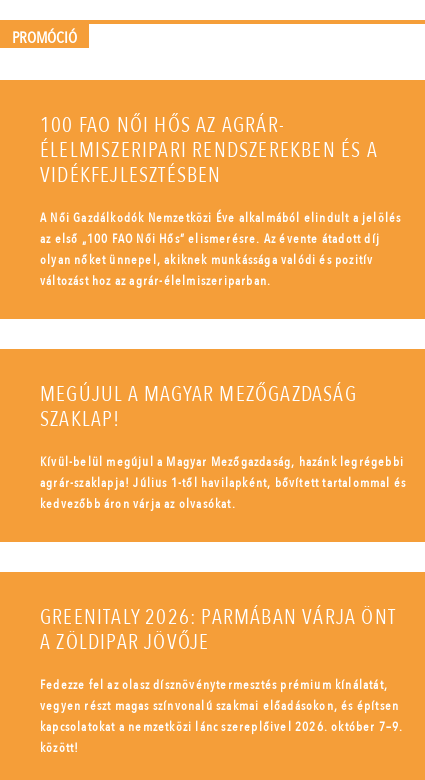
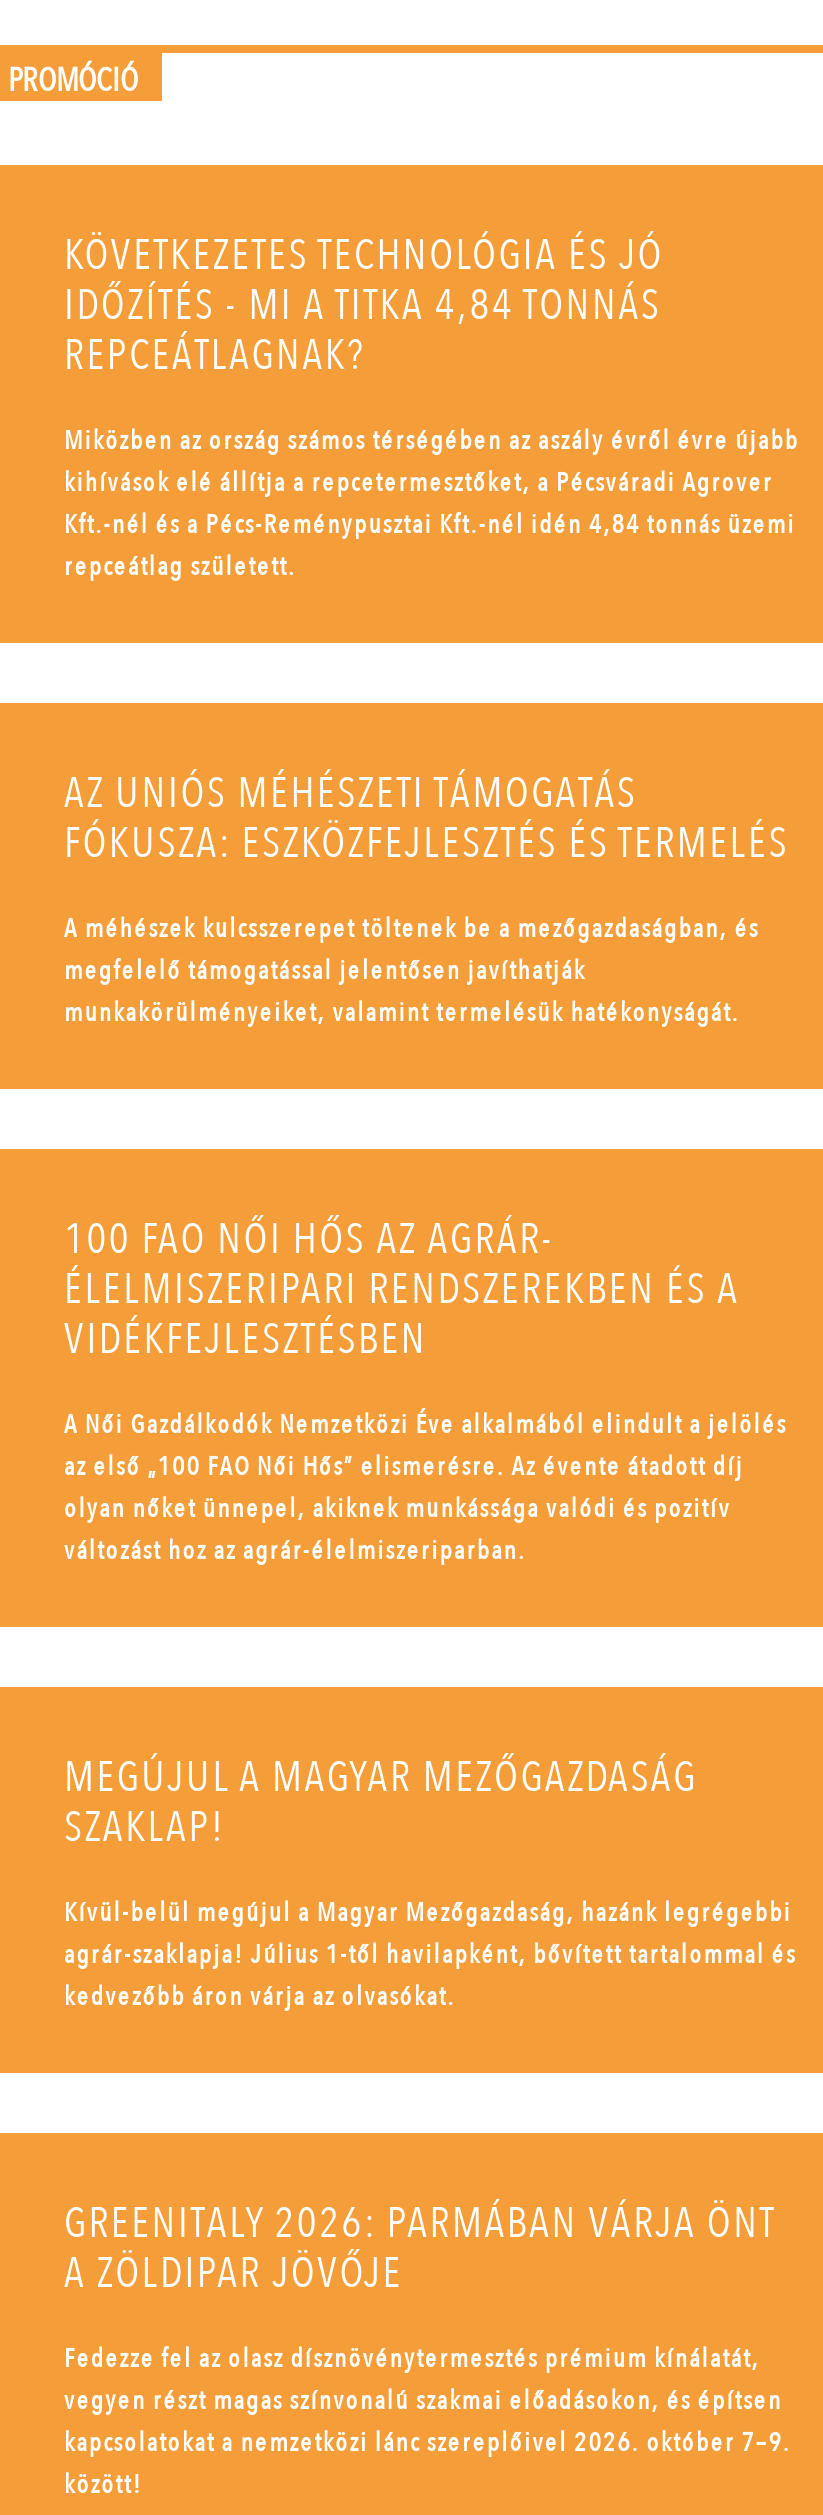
none -> [64,228,799,586] KÖVETKEZETES TECHNOLÓGIA ÉS JÓ | IDŐZÍTÉS - MI A TITKA 4,84 TONNÁS | REPCEÁTLAGNAK? | Miközben az ország számos térségében az aszály évről évre újabb | kihívások elé állítja a repcetermesztőket, a Pécsváradi Agrover | Kft.-nél és a Pécs-Reménypusztai Kft.-nél idén 4,84 tonnás üzemi | repceátlag született.
none -> [64,766,789,1032] AZ UNIÓS MÉHÉSZETI TÁMOGATÁS | FÓKUSZA: ESZKÖZFEJLESZTÉS ÉS TERMELÉS | A méhészek kulcsszerepet töltenek be a mezőgazdaságban, és | megfelelő támogatással jelentősen javíthatják | munkakörülményeiket, valamint termelésük hatékonyságát.

